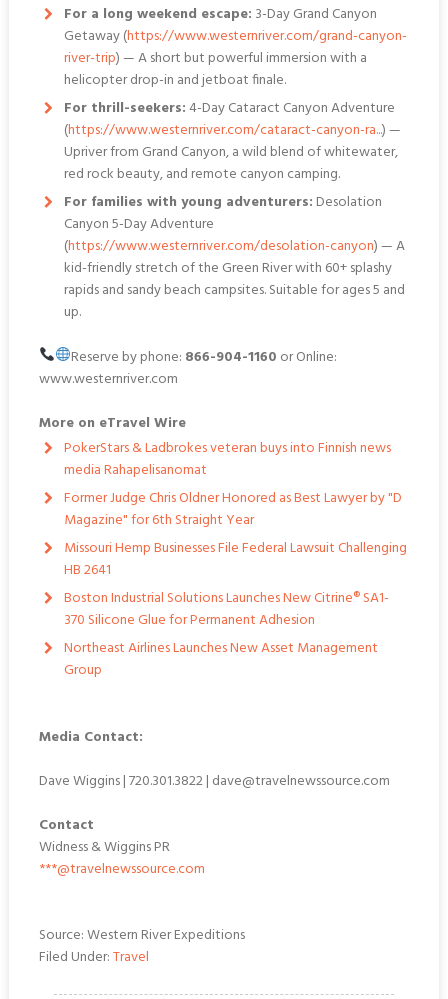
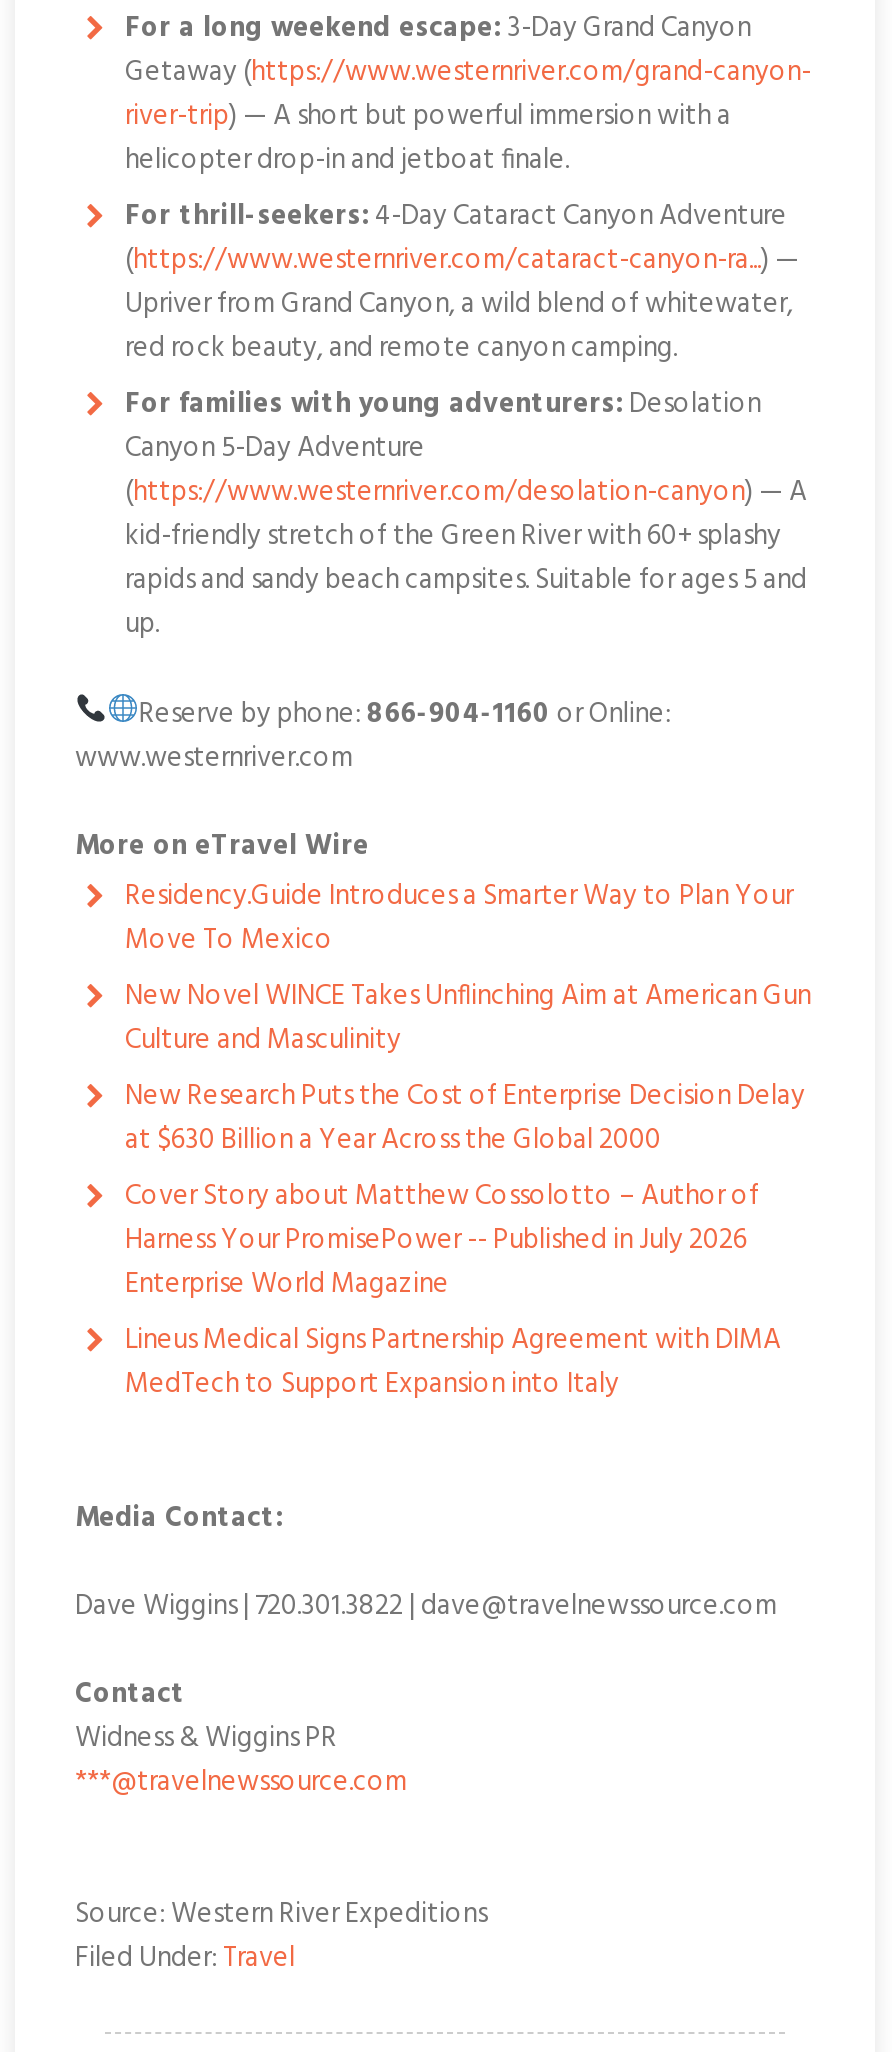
[64,437,407,682] PokerStars & Ladbrokes veteran buys into Finnish news | media Rahapelisanomat | Former Judge Chris Oldner Honored as Best Lawyer by "D | Magazine" for 6th Straight Year | Missouri Hemp Businesses File Federal Lawsuit Challenging | HB 2641 | Boston Industrial Solutions Launches New Citrine® SA1- | 370 Silicone Glue for Permanent Adhesion | Northeast Airlines Launches New Asset Management | Group -> [125,874,811,1408] Residency.Guide Introduces a Smarter Way to Plan Your | Move To Mexico | New Novel WINCE Takes Unflinching Aim at American Gun | Culture and Masculinity | New Research Puts the Cost of Enterprise Decision Delay | at $630 Billion a Year Across the Global 2000 | Cover Story about Matthew Cossolotto – Author of | Harness Your PromisePower -- Published in July 2026 | Enterprise World Magazine | Lineus Medical Signs Partnership Agreement with DIMA | MedTech to Support Expansion into Italy

